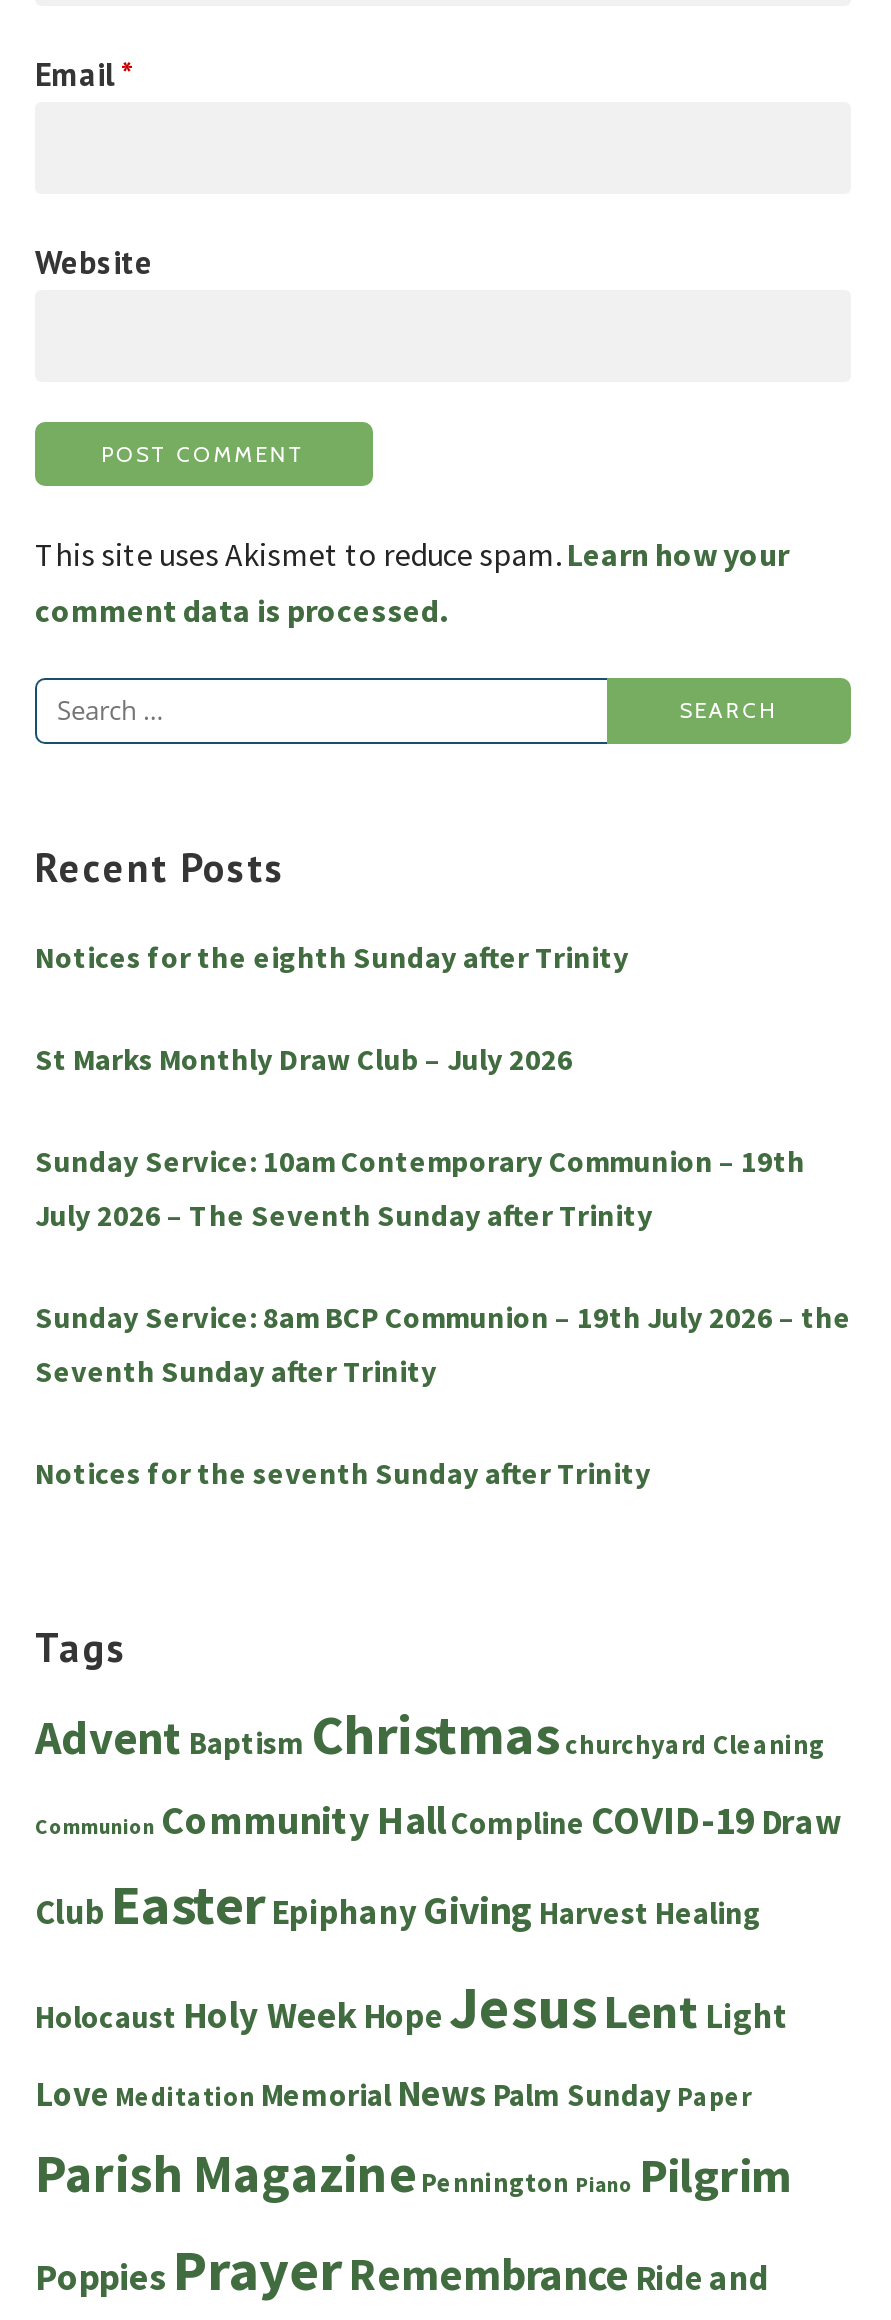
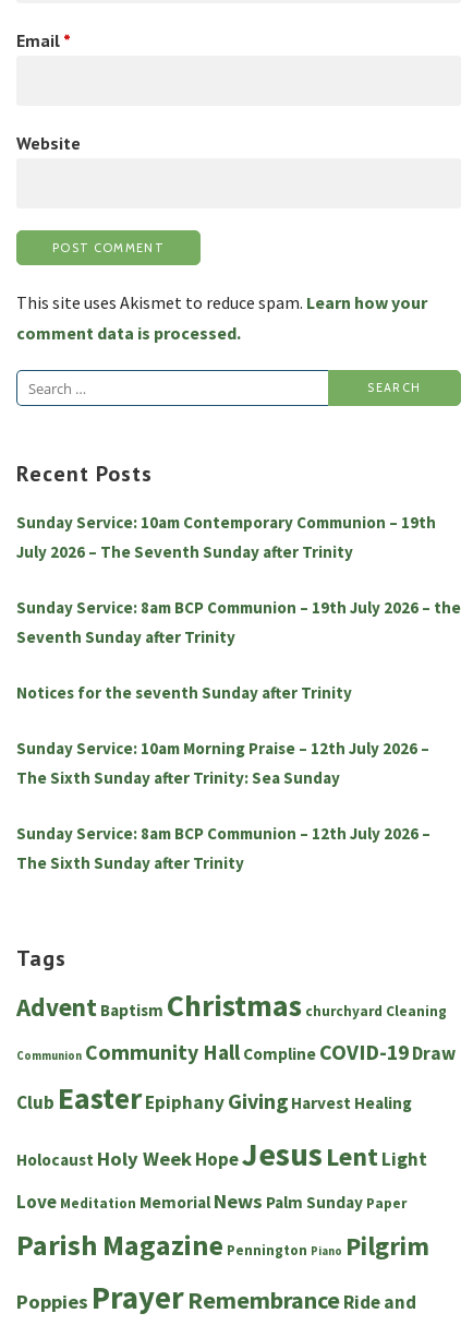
[35,938,629,1078] Notices for the eighth Sunday after Trinity | St Marks Monthly Draw Club – July 2026 -> none
moved [35,1142,851,1492] -> [16,512,461,703]: Sunday Service: 10am Contemporary Communion – 19th | July 2026 – The Seventh Sunday after Trinity | Sunday Service: 8am BCP Communion – 19th July 2026 – the | Seventh Sunday after Trinity | Notices for the seventh Sunday after Trinity
none -> [16,738,430,873] Sunday Service: 10am Morning Praise – 12th July 2026 – | The Sixth Sunday after Trinity: Sea Sunday | Sunday Service: 8am BCP Communion – 12th July 2026 – | The Sixth Sunday after Trinity

